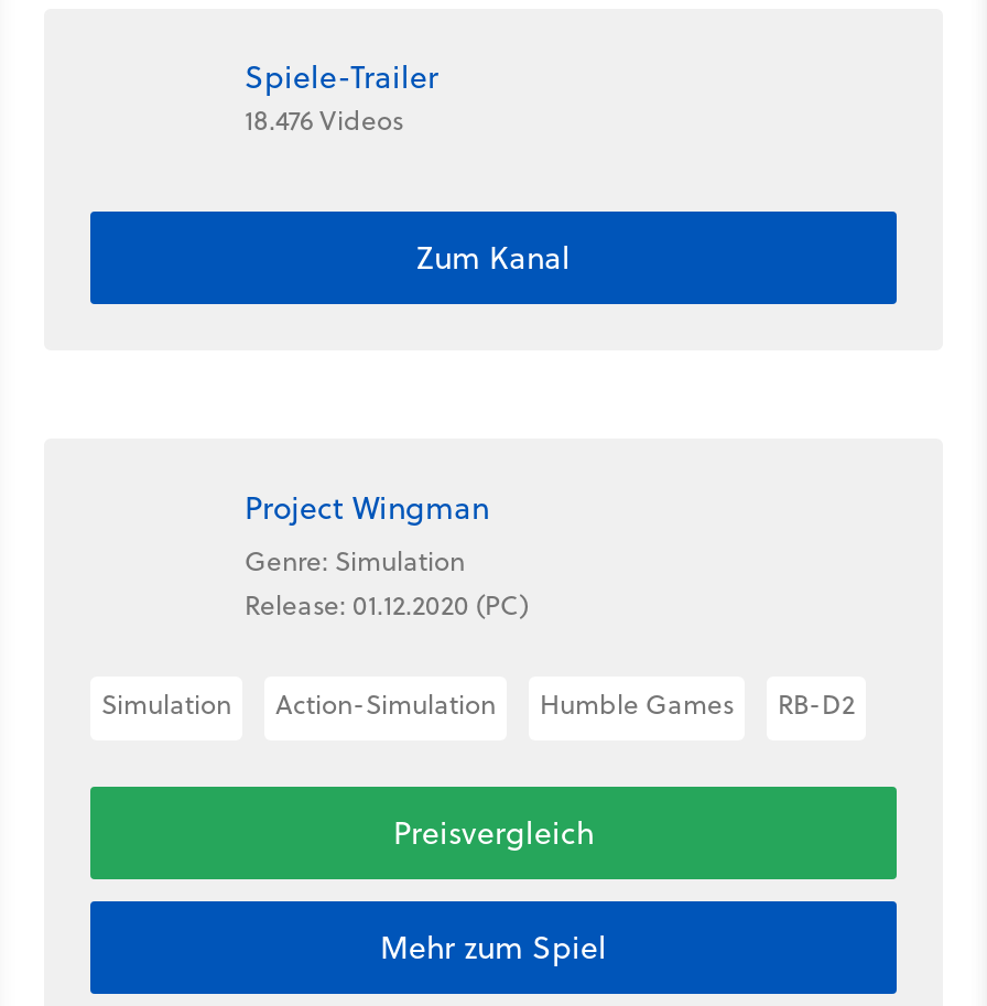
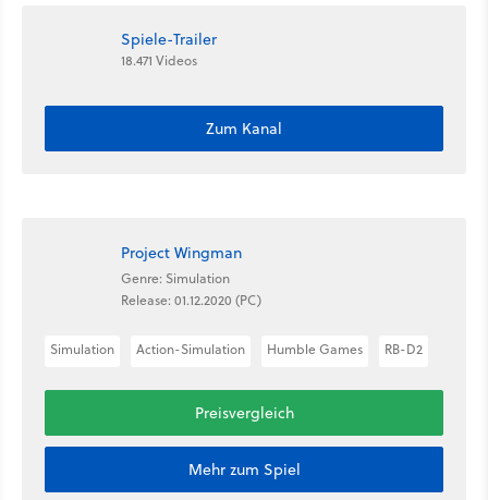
[245,101,403,139] 18.476 Videos -> [121,51,197,70] 18.471 Videos

